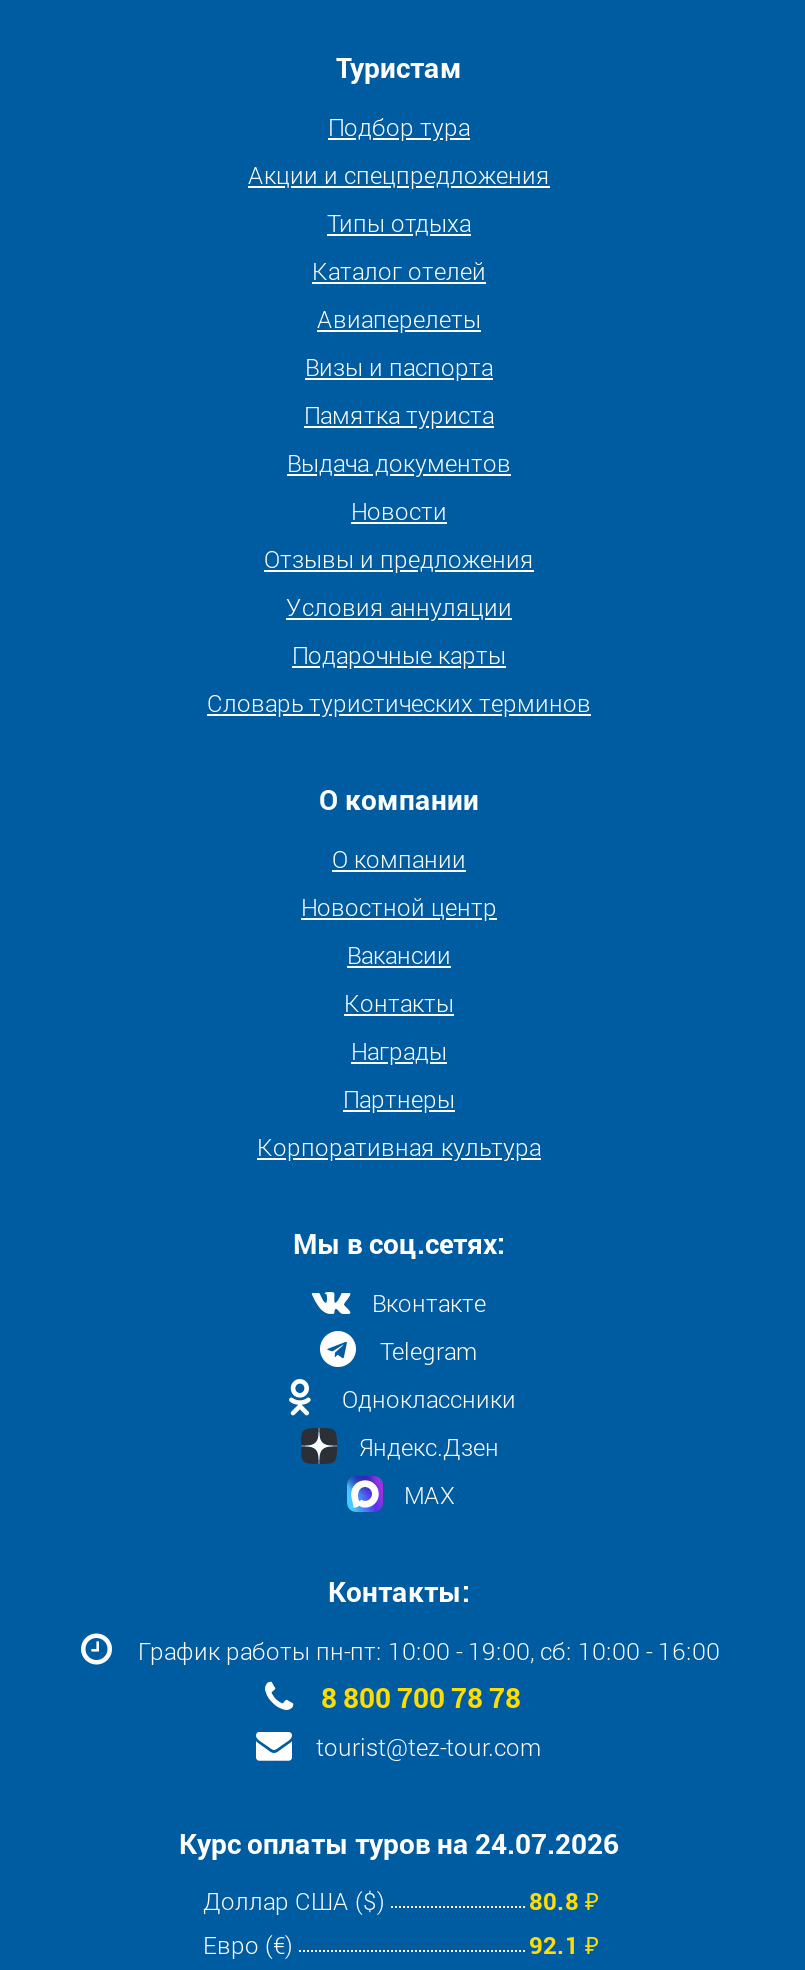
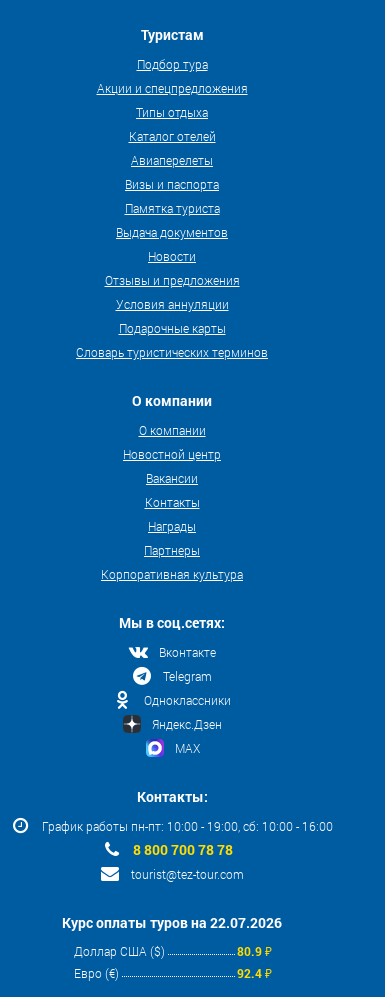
[179,1824,619,1862] Курс оплаты туров на 24.07.2026 -> [62,913,282,932] Курс оплаты туров на 22.07.2026
[529,1884,599,1916] 80.8 ₽ -> [237,943,272,959] 80.9 ₽
[529,1928,599,1960] 92.1 ₽ -> [237,965,272,981] 92.4 ₽

